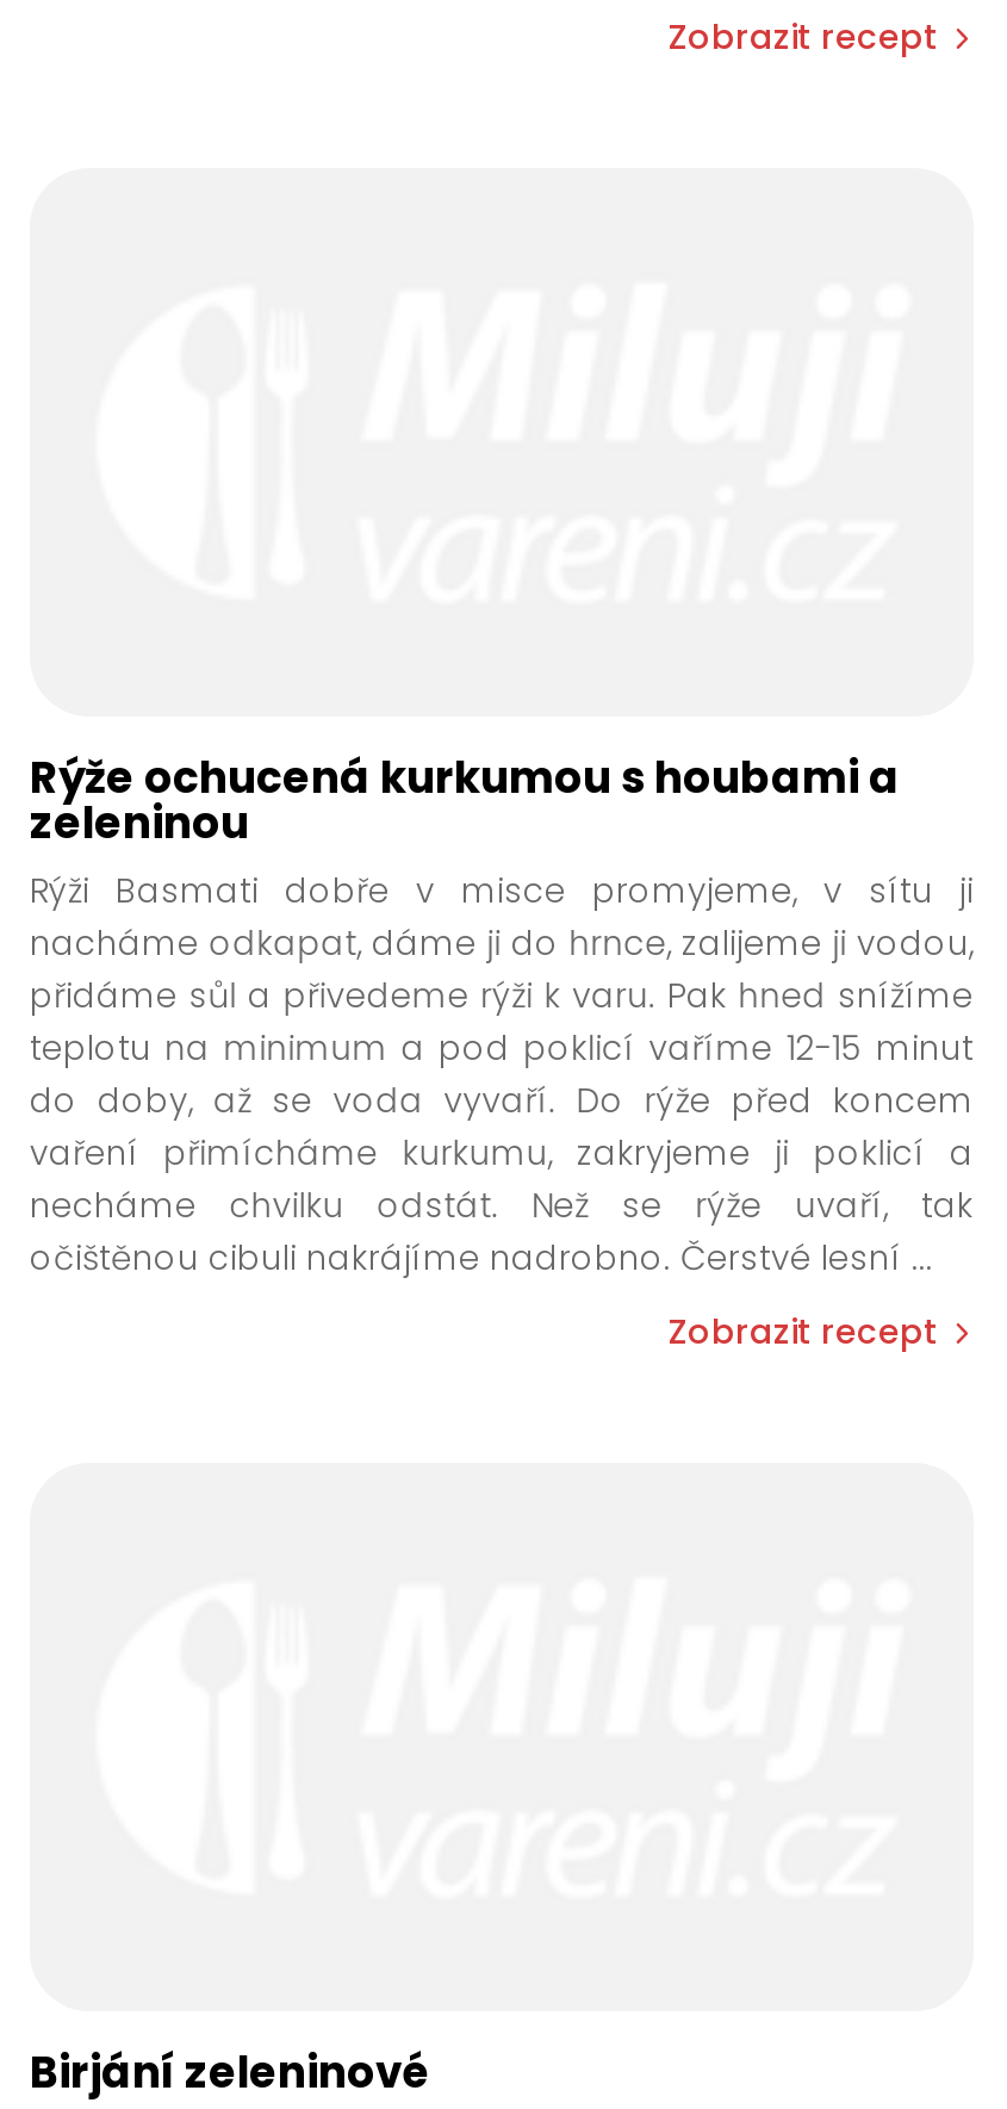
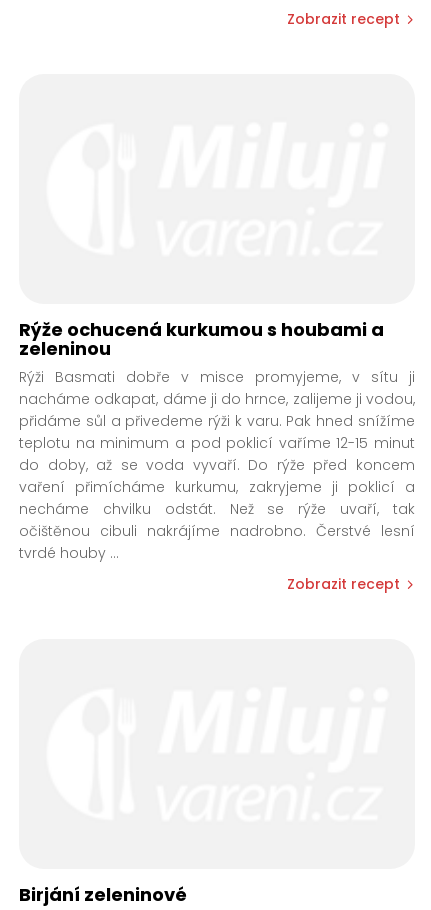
[30,1233,933,1281] očištěnou cibuli nakrájíme nadrobno. Čerstvé lesní ... -> [19,521,415,563] očištěnou cibuli nakrájíme nadrobno. Čerstvé lesní | tvrdé houby ...

